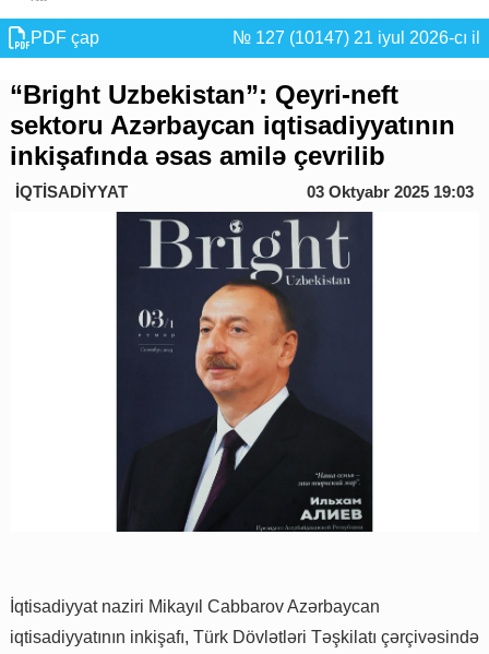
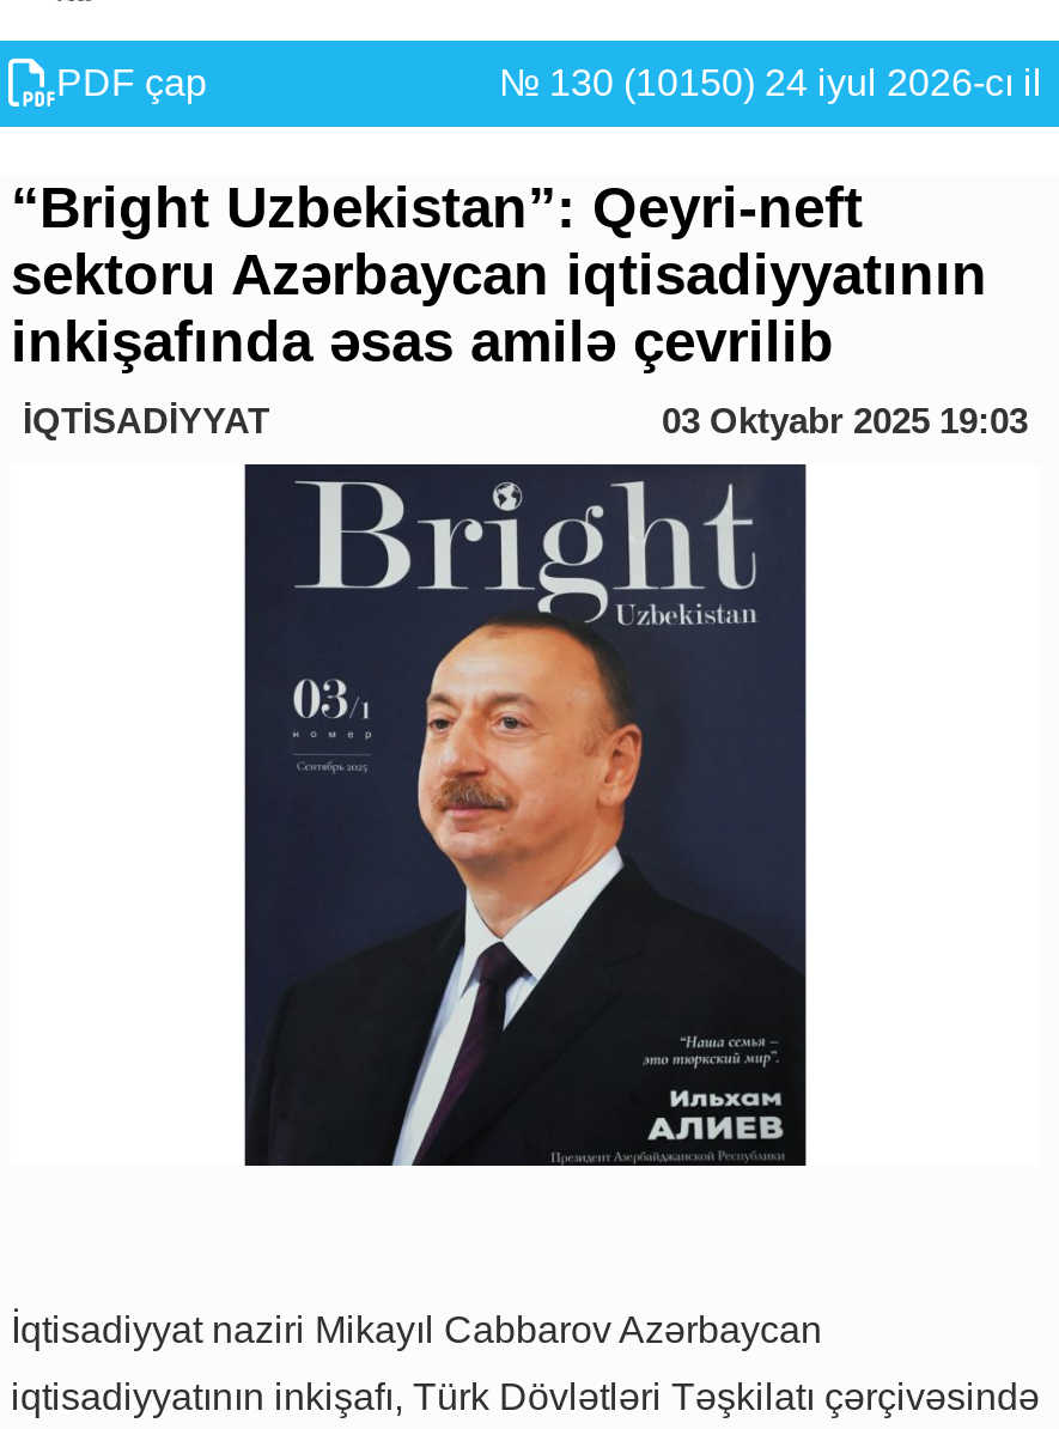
[232,28,480,47] № 127 (10147) 21 iyul 2026-cı il -> [499,62,1042,103] № 130 (10150) 24 iyul 2026-cı il

